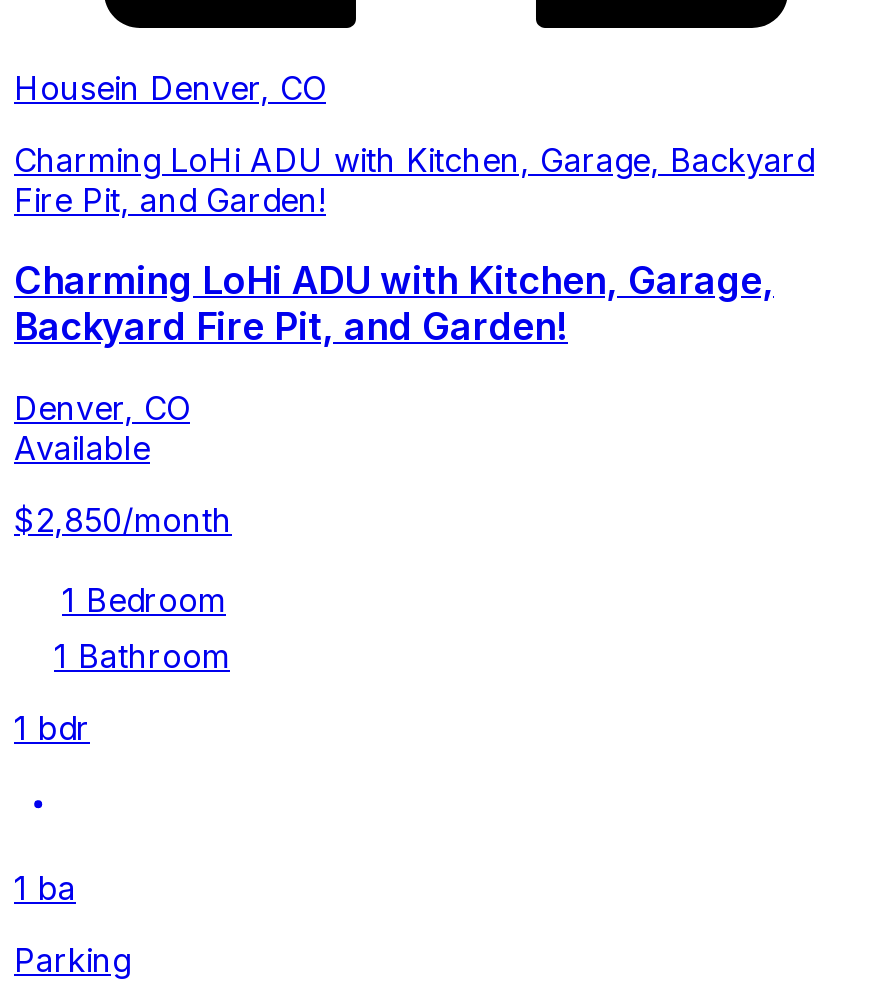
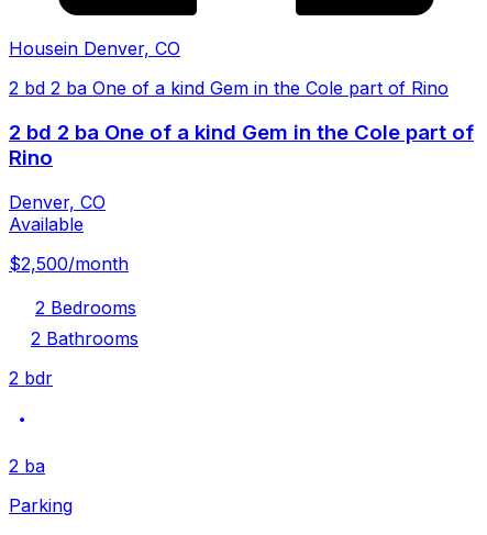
[14,141,814,221] Charming LoHi ADU with Kitchen, Garage, Backyard | Fire Pit, and Garden! -> [9,77,449,99] 2 bd 2 ba One of a kind Gem in the Cole part of Rino
[14,258,774,350] Charming LoHi ADU with Kitchen, Garage, | Backyard Fire Pit, and Garden! -> [9,120,474,170] 2 bd 2 ba One of a kind Gem in the Cole part of | Rino
[14,500,232,540] $2,850/month -> [9,252,129,274] $2,500/month
[54,580,230,676] 1 Bedroom | 1 Bathroom -> [31,296,139,349] 2 Bedrooms | 2 Bathrooms
[14,708,90,748] 1 bdr -> [9,367,53,389] 2 bdr
[14,868,76,908] 1 ba -> [9,455,45,477] 2 ba

